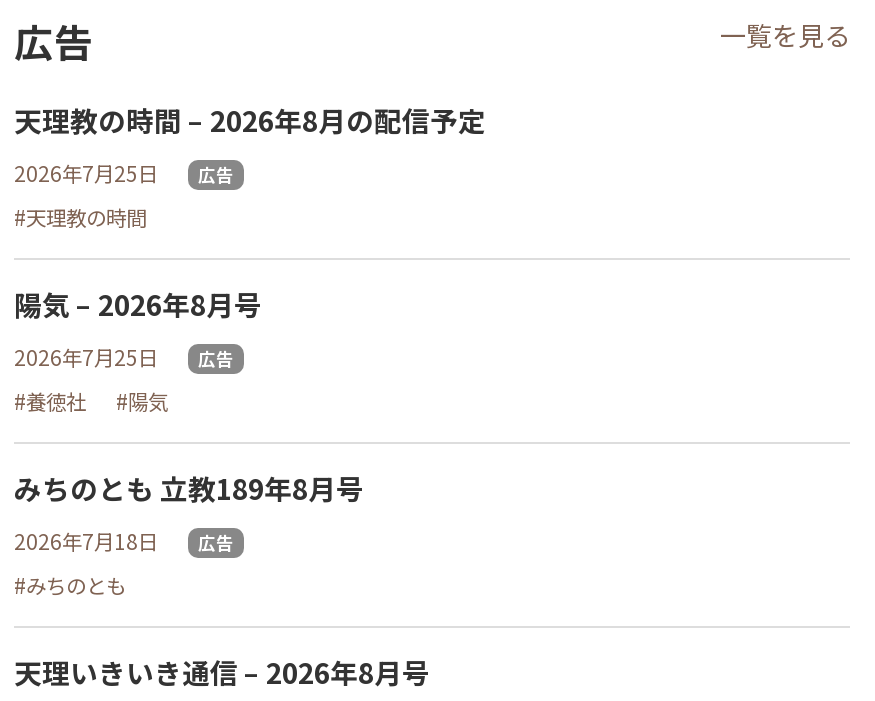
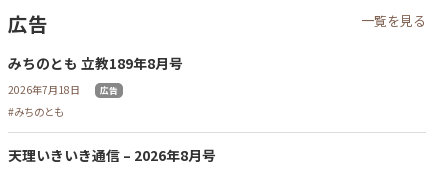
[14,99,486,415] 天理教の時間 – 2026年8月の配信予定 | 2026年7月25日 | 広告 | 天理教の時間 | 陽気 – 2026年8月号 | 2026年7月25日 | 広告 | 養徳社 | 陽気 -> none

